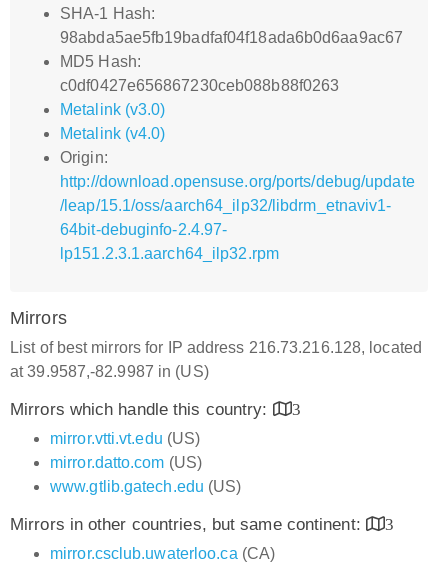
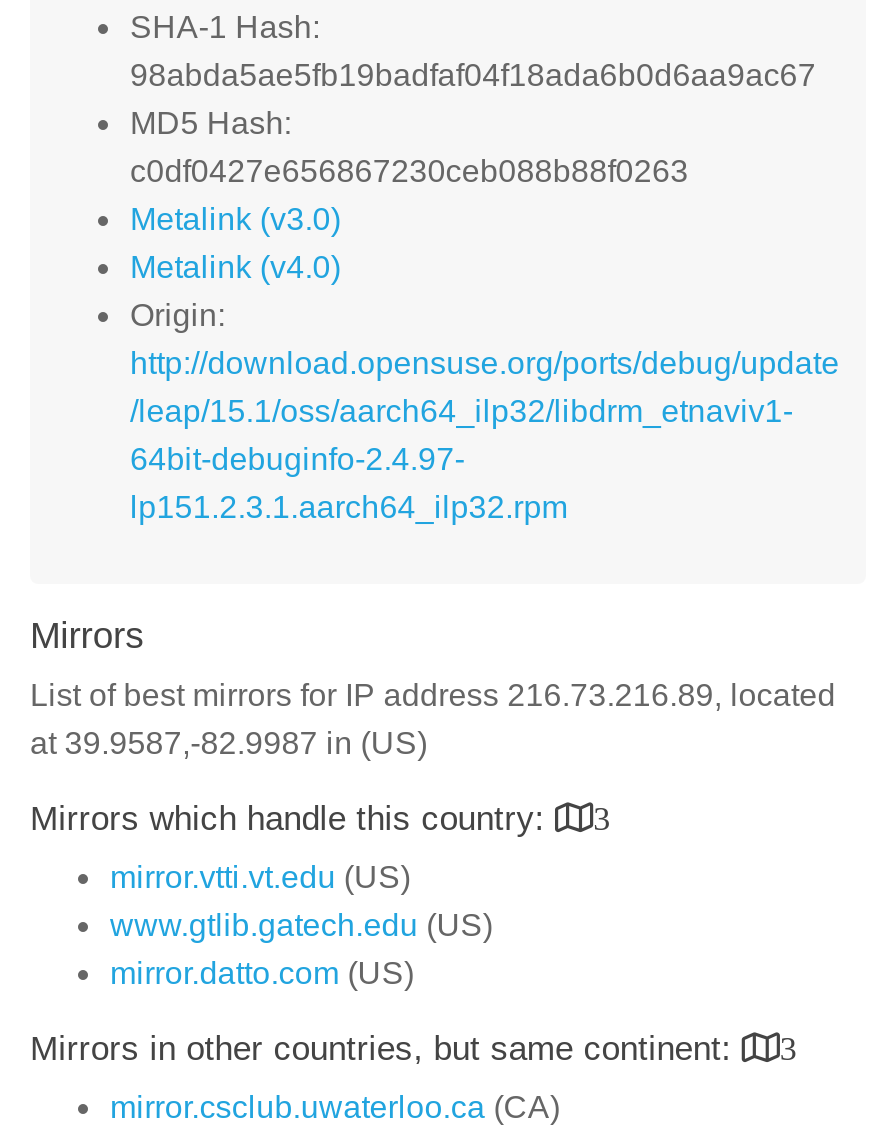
[10,339,422,356] List of best mirrors for IP address 216.73.216.128, located -> [30,678,836,712] List of best mirrors for IP address 216.73.216.89, located
moved [50,454,202,471] -> [110,956,414,990]: mirror.datto.com (US)
moved [50,478,241,495] -> [110,908,493,942]: www.gtlib.gatech.edu (US)

